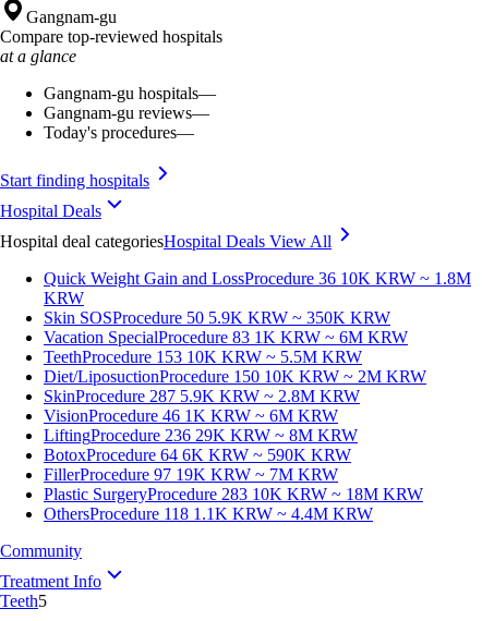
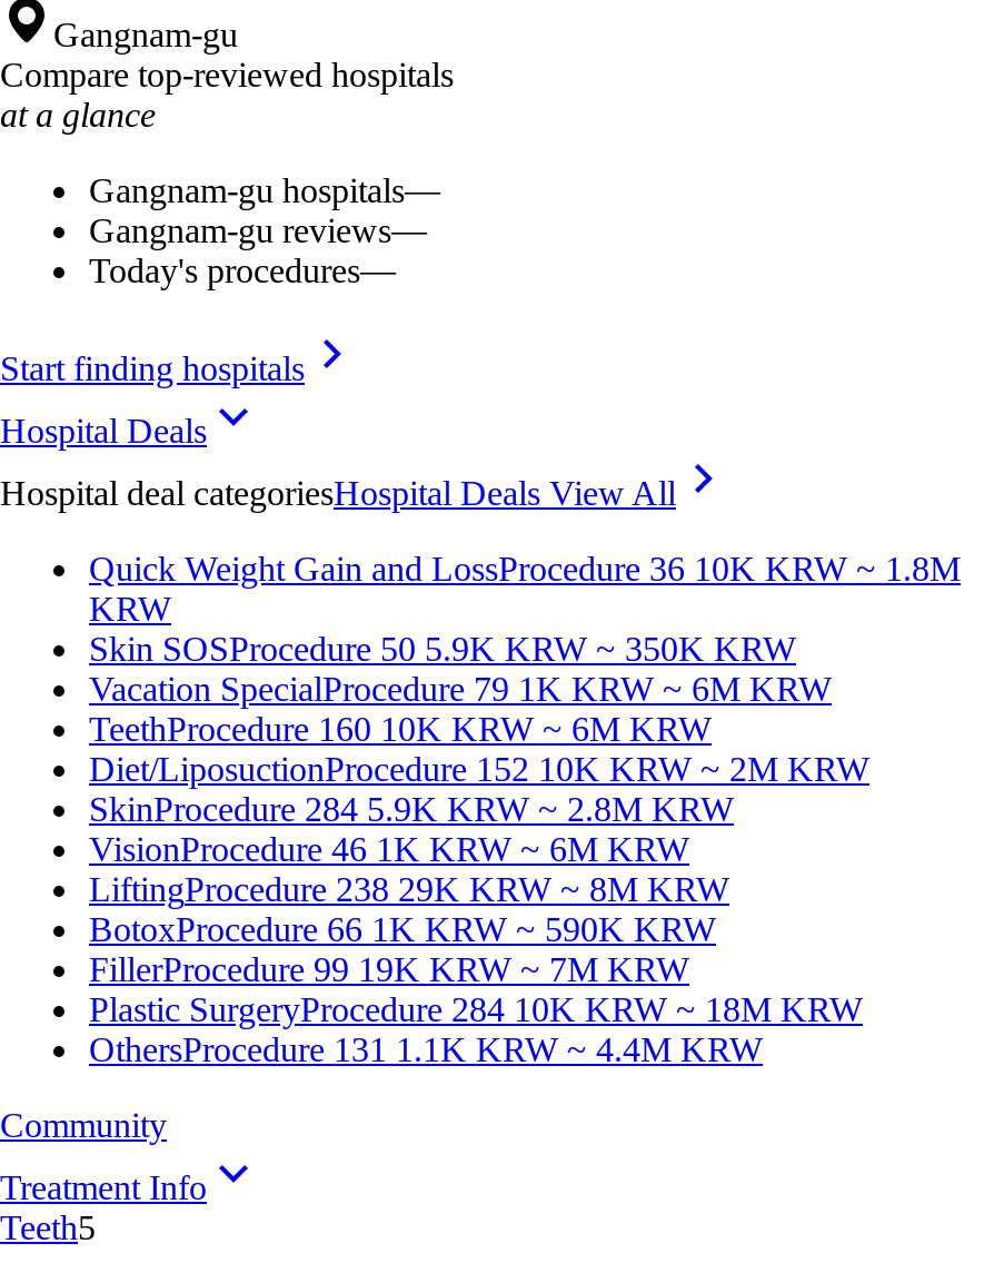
[44,328,408,346] Vacation SpecialProcedure 83 1K KRW ~ 6M KRW -> [89,670,832,708] Vacation SpecialProcedure 79 1K KRW ~ 6M KRW
[44,348,362,366] TeethProcedure 153 10K KRW ~ 5.5M KRW -> [89,710,712,748] TeethProcedure 160 10K KRW ~ 6M KRW
[44,367,426,386] Diet/LiposuctionProcedure 150 10K KRW ~ 2M KRW -> [89,750,869,788] Diet/LiposuctionProcedure 152 10K KRW ~ 2M KRW
[44,387,360,405] SkinProcedure 287 5.9K KRW ~ 2.8M KRW -> [89,790,734,828] SkinProcedure 284 5.9K KRW ~ 2.8M KRW
[44,426,358,445] LiftingProcedure 236 29K KRW ~ 8M KRW -> [89,870,729,908] LiftingProcedure 238 29K KRW ~ 8M KRW
[44,446,351,464] BotoxProcedure 64 6K KRW ~ 590K KRW -> [89,910,716,948] BotoxProcedure 66 1K KRW ~ 590K KRW
[44,465,338,484] FillerProcedure 97 19K KRW ~ 7M KRW -> [89,950,689,988] FillerProcedure 99 19K KRW ~ 7M KRW
[44,485,423,503] Plastic SurgeryProcedure 283 10K KRW ~ 18M KRW -> [89,990,863,1028] Plastic SurgeryProcedure 284 10K KRW ~ 18M KRW
[44,504,373,523] OthersProcedure 118 1.1K KRW ~ 4.4M KRW -> [89,1030,763,1068] OthersProcedure 131 1.1K KRW ~ 4.4M KRW

